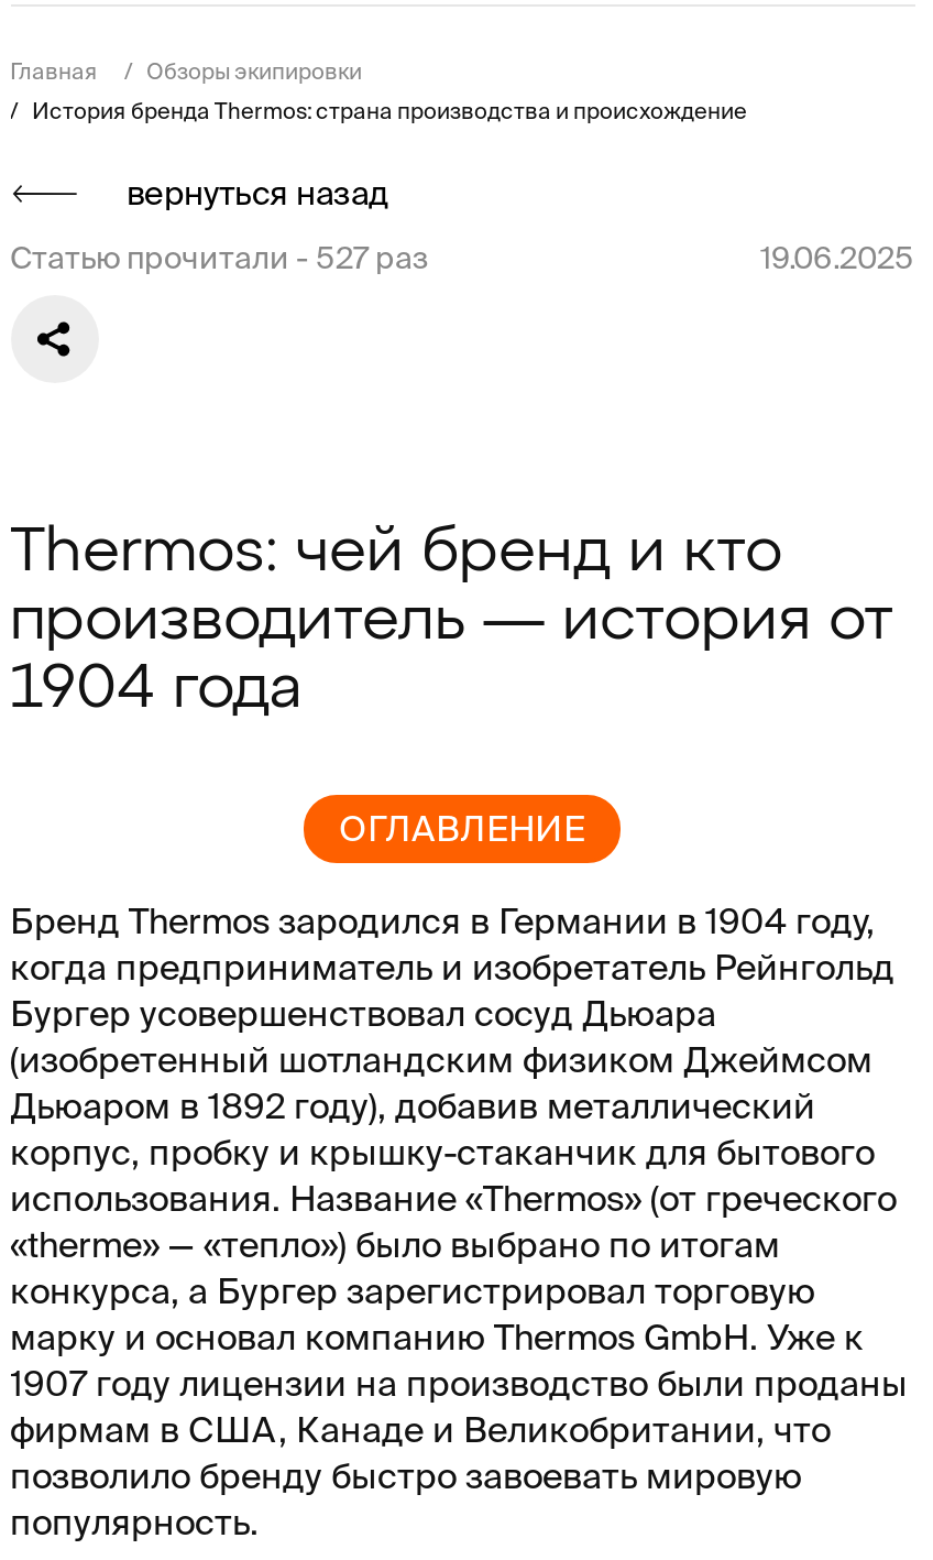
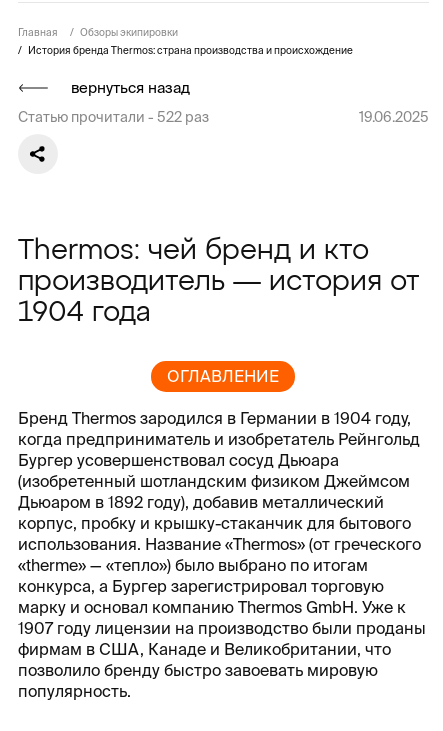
[10,240,428,275] Статью прочитали - 527 раз -> [17,109,208,125] Статью прочитали - 522 раз

